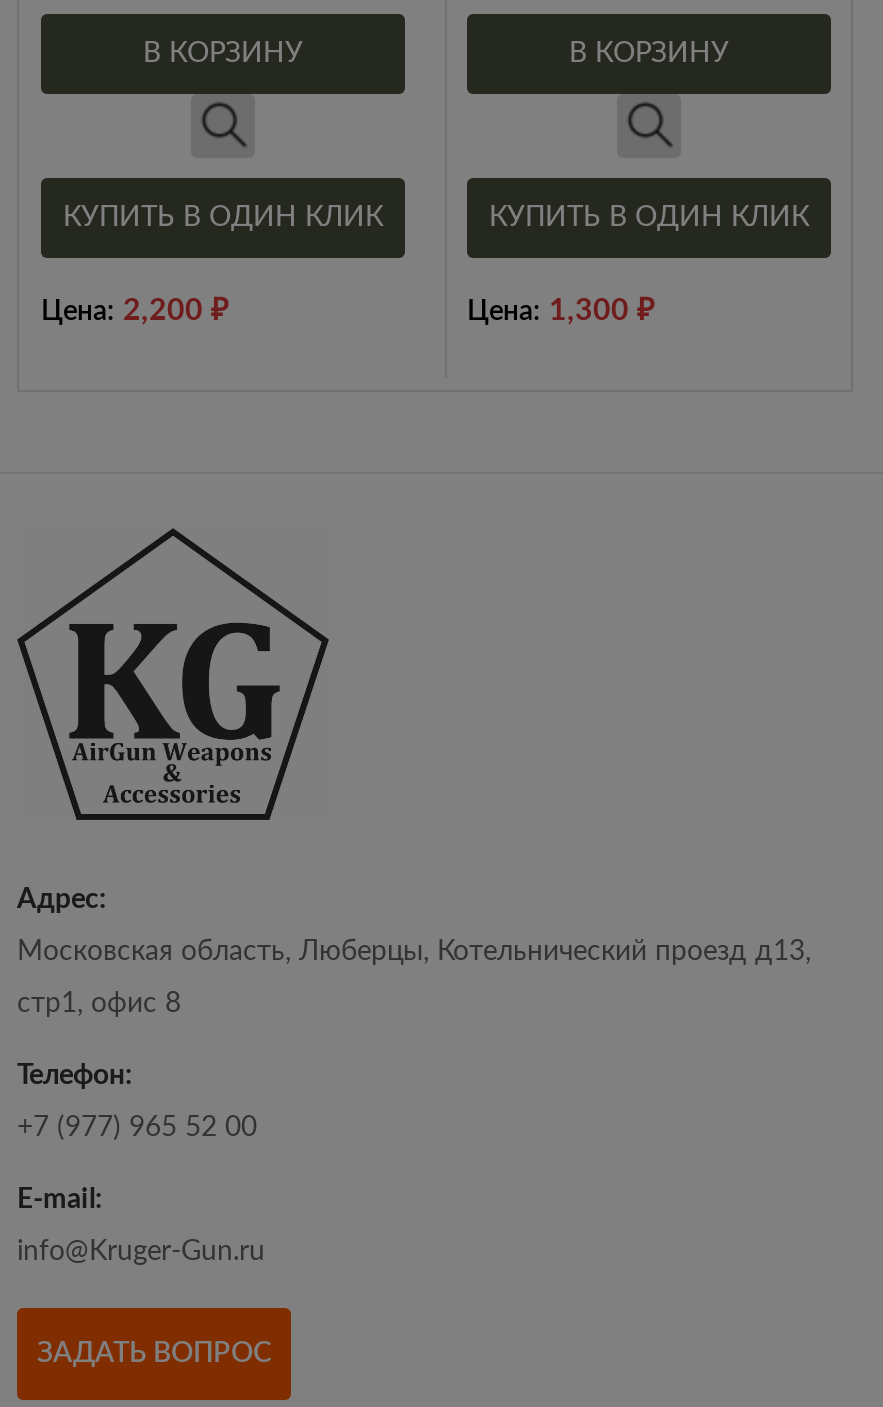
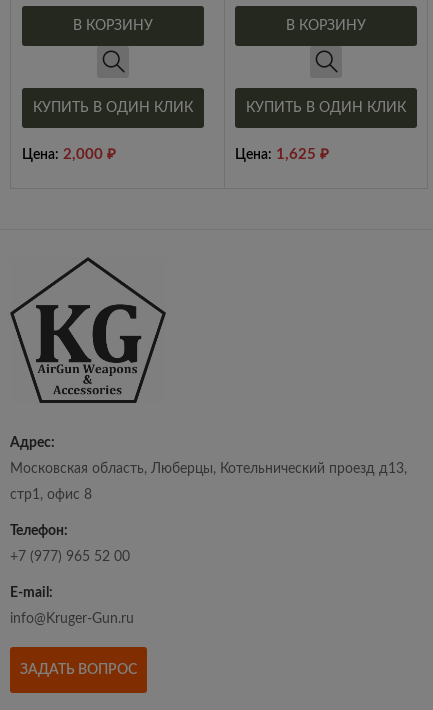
[41,296,229,326] Цена: 2,200 ₽ -> [22,147,116,162] Цена: 2,000 ₽
[467,296,655,326] Цена: 1,300 ₽ -> [235,147,329,162] Цена: 1,625 ₽

